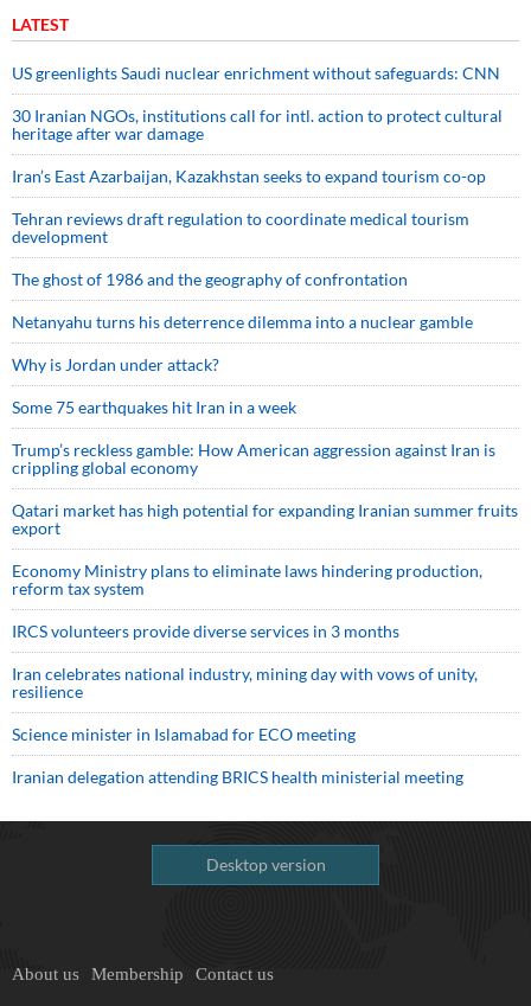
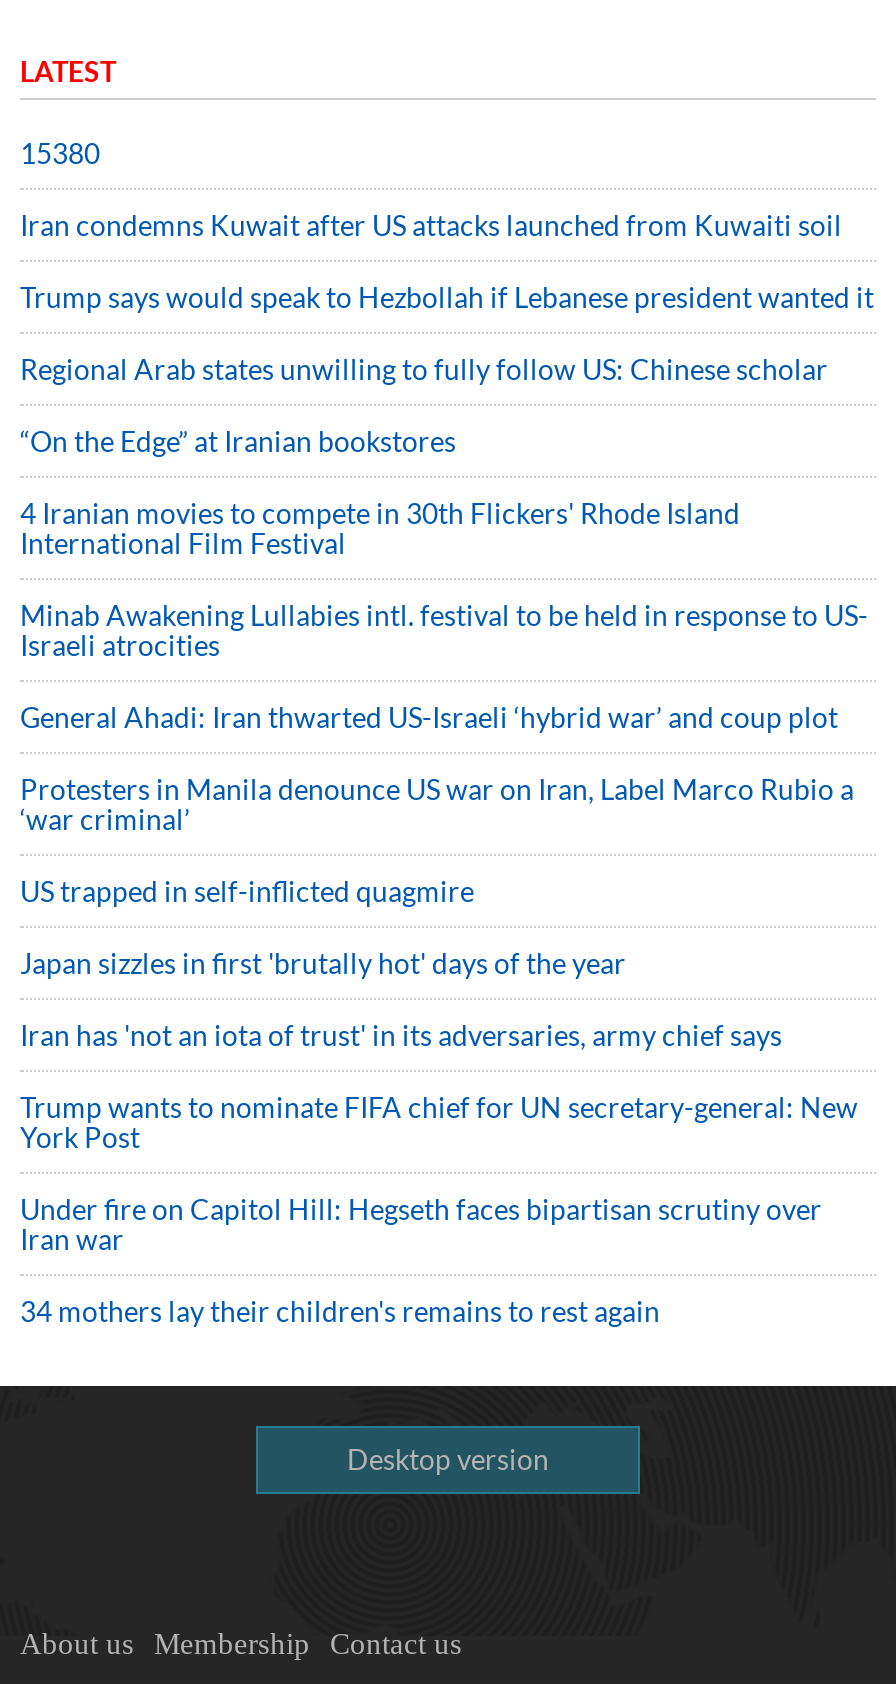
[12,63,500,83] US greenlights Saudi nuclear enrichment without safeguards: CNN -> [20,137,100,171] 15380
[12,106,503,144] 30 Iranian NGOs, institutions call for intl. action to protect cultural | heritage after war damage -> [20,209,842,243] Iran condemns Kuwait after US attacks launched from Kuwaiti soil
[12,166,486,186] Iran’s East Azarbaijan, Kazakhstan seeks to expand tourism co-op -> [20,281,874,315] Trump says would speak to Hezbollah if Lebanese president wanted it
[12,209,469,247] Tehran reviews draft regulation to coordinate medical tourism | development -> [20,353,828,387] Regional Arab states unwilling to fully follow US: Chinese scholar
[12,269,408,289] The ghost of 1986 and the geography of confrontation -> [20,425,456,459] “On the Edge” at Iranian bookstores
[12,312,473,332] Netanyahu turns his deterrence dilemma into a nuclear gamble -> [20,497,740,561] 4 Iranian movies to compete in 30th Flickers' Rhode Island | International Film Festival
[12,355,219,375] Why is Jordan under attack? -> [20,599,868,663] Minab Awakening Lullabies intl. festival to be held in response to US- | Israeli atrocities
[12,397,296,417] Some 75 earthquakes hit Iran in a week -> [20,701,838,735] General Ahadi: Iran thwarted US-Israeli ‘hybrid war’ and coup plot
[12,440,495,478] Trump’s reckless gamble: How American aggression against Iran is | crippling global economy -> [20,773,854,837] Protesters in Manila denounce US war on Iran, Label Marco Rubio a | ‘war criminal’
[12,500,518,538] Qatari market has high potential for expanding Iranian summer fruits | export -> [20,875,480,909] US trapped in self-inflicted quagmire
[12,561,482,599] Economy Ministry plans to eliminate laws hindering production, | reform tax system -> [20,947,626,981] Japan sizzles in first 'brutally hot' days of the year
[12,621,399,641] IRCS volunteers provide diverse services in 3 months -> [20,1019,788,1053] Iran has 'not an iota of trust' in its adversaries, army chief says
[12,664,478,702] Iran celebrates national industry, mining day with vows of unity, | resilience -> [20,1091,858,1155] Trump wants to nominate FIFA chief for UN secretary-general: New | York Post
[12,724,356,744] Science minister in Islamabad for ECO meeting -> [20,1193,822,1257] Under fire on Capitol Hill: Hegseth faces bipartisan scrutiny over | Iran war
[12,767,463,787] Iranian delegation attending BRICS health ministerial meeting -> [20,1295,660,1329] 34 mothers lay their children's remains to rest again

